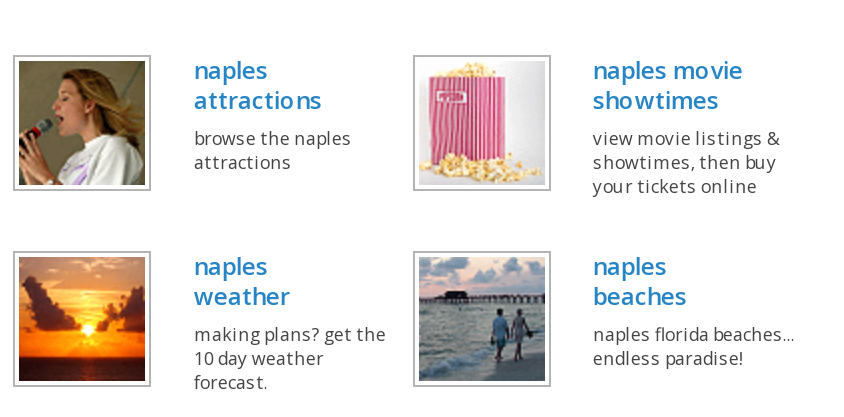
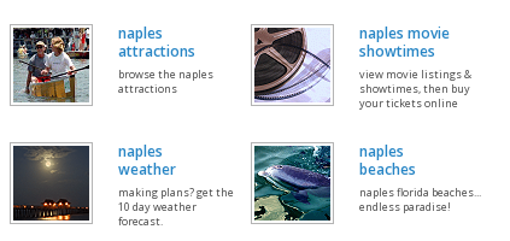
[17,61,147,187] [image] -> [12,28,89,104] [image]
[419,61,545,185] [image] -> [253,27,330,102] [image]
[17,257,147,383] [image] -> [12,145,90,222] [image]
[419,257,545,381] [image] -> [253,145,332,221] [image]

